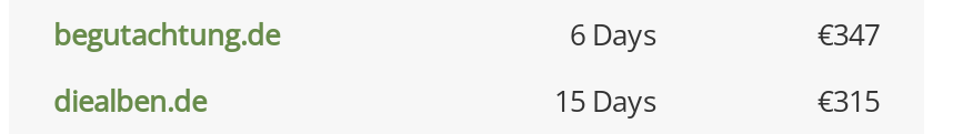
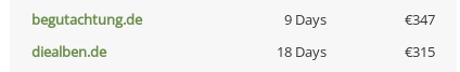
[570,14,656,54] 6 Days -> [284,10,326,29] 9 Days
[554,81,656,121] 15 Days -> [276,42,326,61] 18 Days

